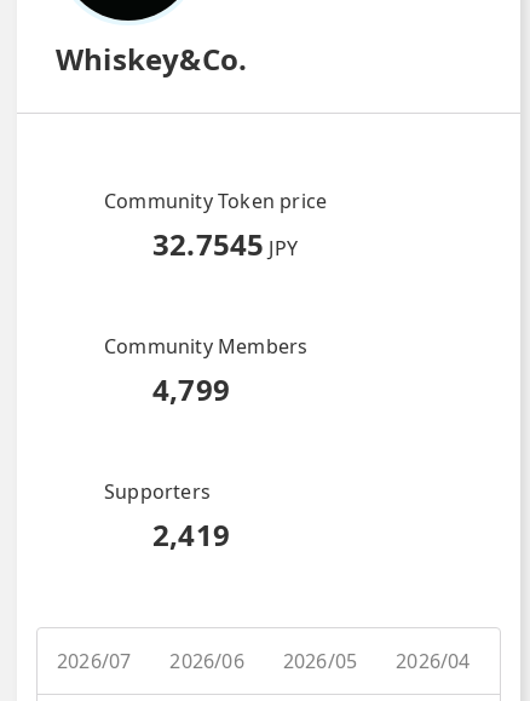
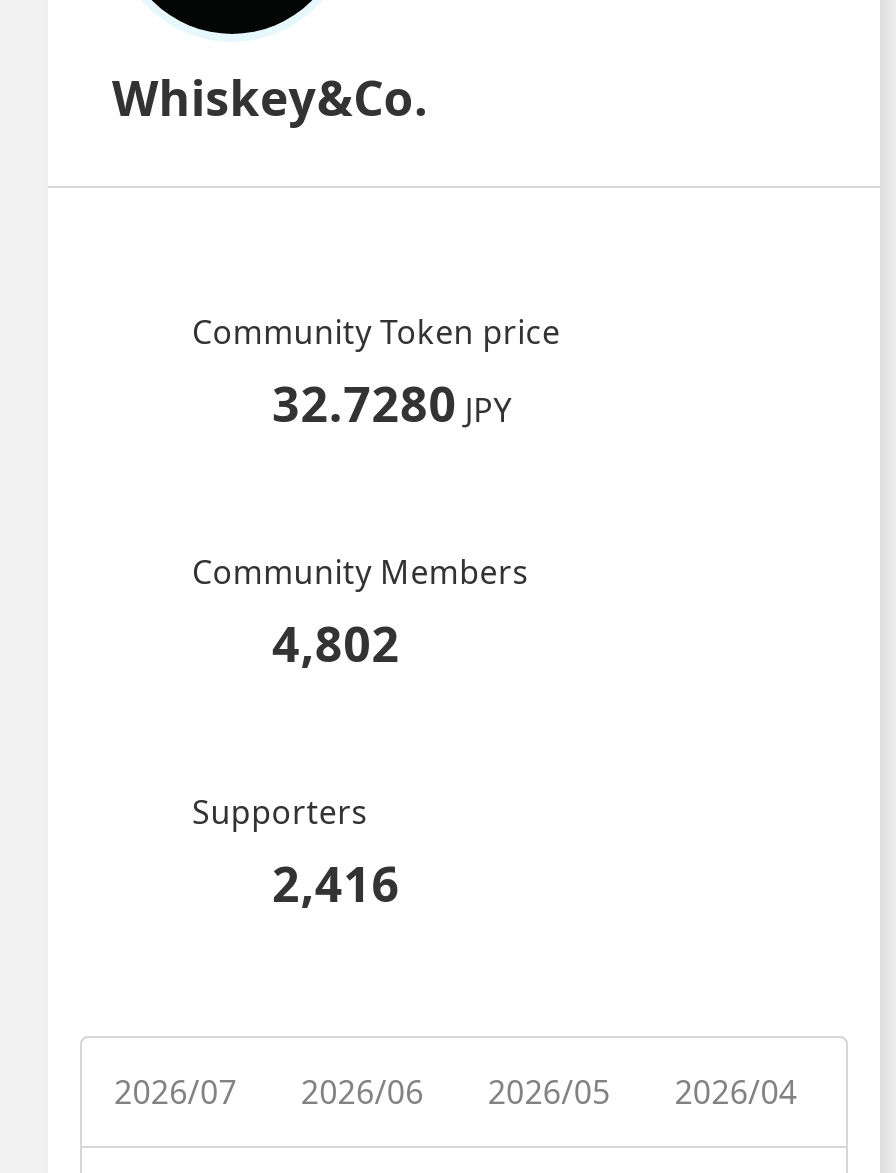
[152,224,298,264] 32.7545 JPY -> [272,370,512,436] 32.7280 JPY
[152,369,230,409] 4,799 -> [272,610,400,676] 4,802
[152,515,230,555] 2,419 -> [272,850,400,916] 2,416

